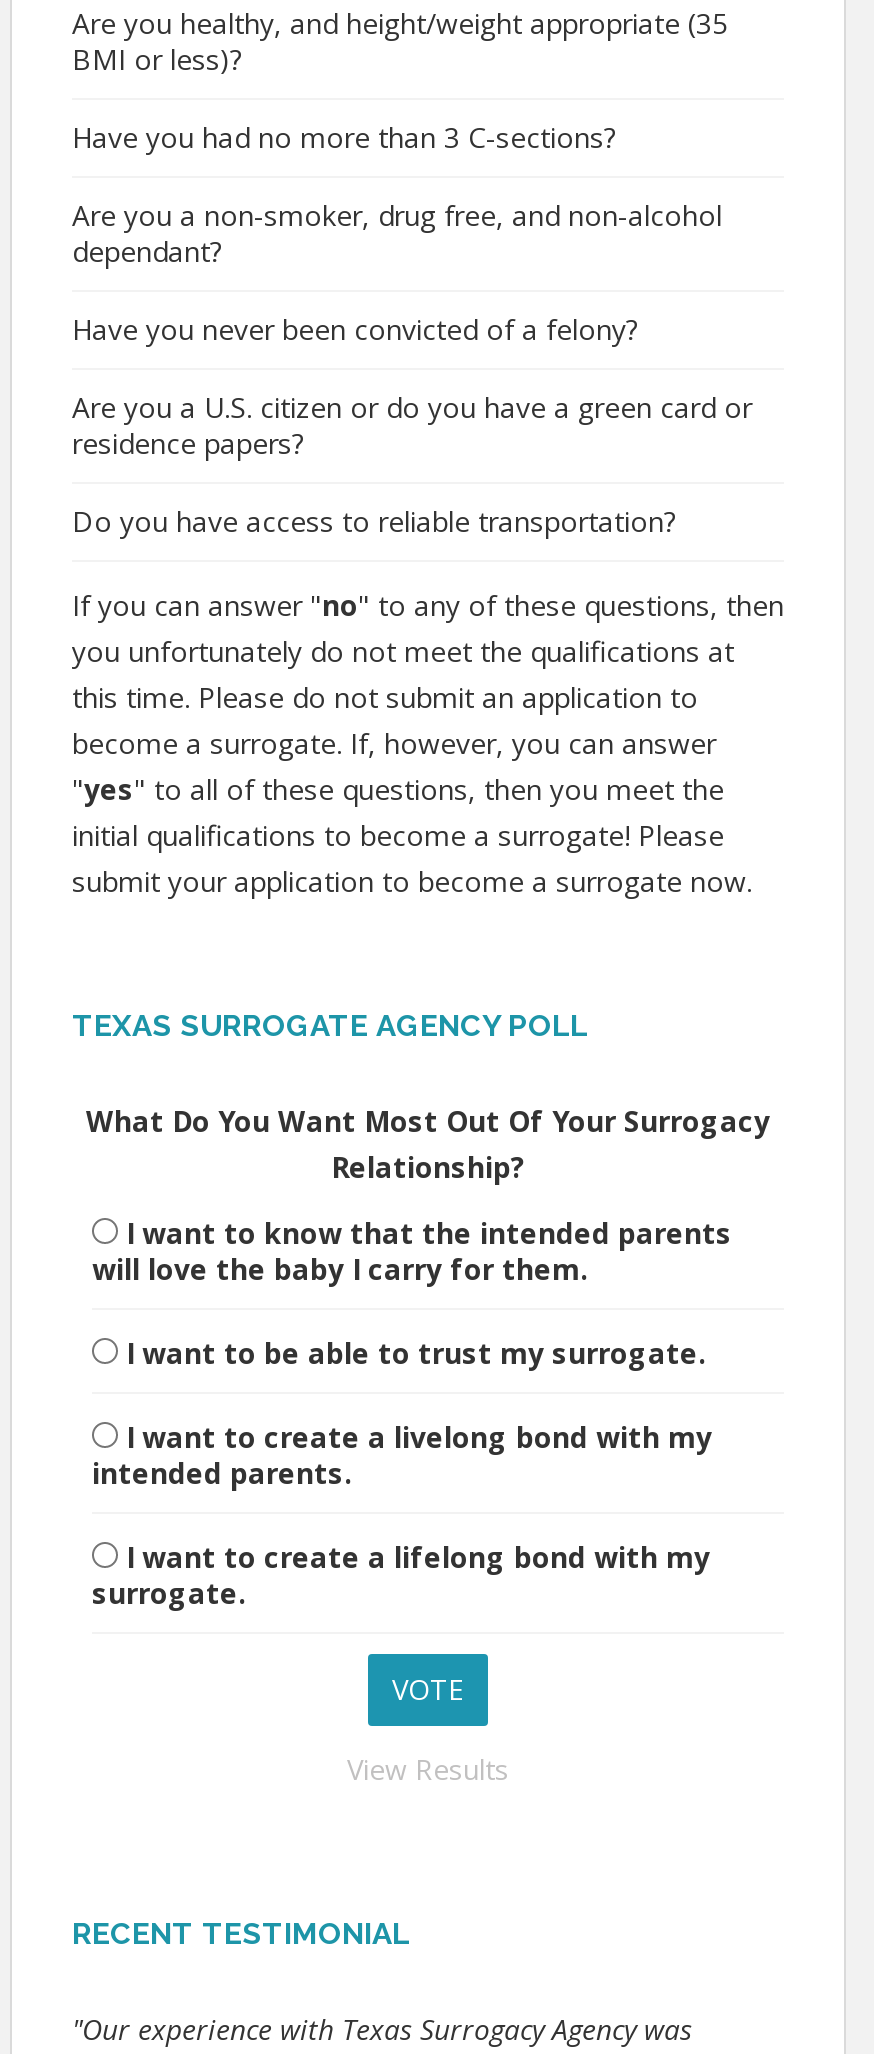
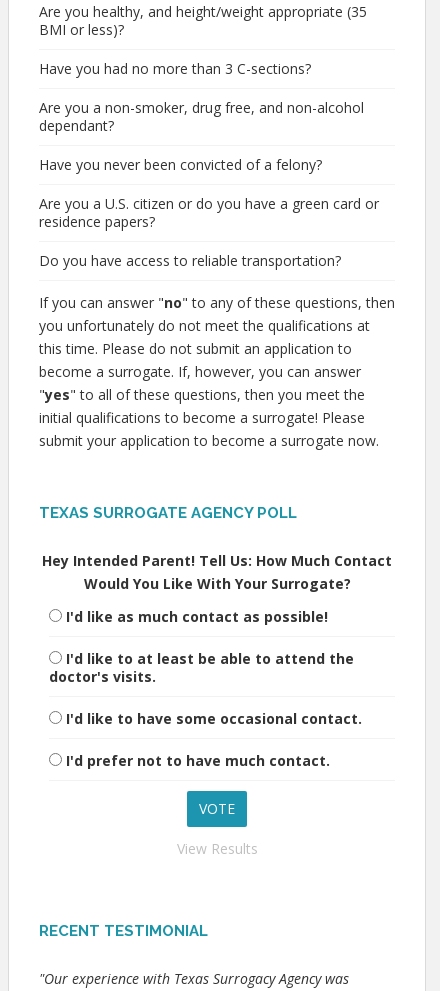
[86,1102,770,1186] What Do You Want Most Out Of Your Surrogacy | Relationship? -> [42,551,392,593] Hey Intended Parent! Tell Us: How Much Contact | Would You Like With Your Surrogate?
[92,1214,732,1288] I want to know that the intended parents | will love the baby I carry for them. -> [66,607,328,626] I'd like as much contact as possible!
[126,1334,706,1372] I want to be able to trust my surrogate. -> [49,649,354,686] I'd like to at least be able to attend the | doctor's visits.
[92,1418,712,1492] I want to create a livelong bond with my | intended parents. -> [66,709,362,728] I'd like to have some occasional contact.
[92,1538,710,1612] I want to create a lifelong bond with my | surrogate. -> [66,751,330,770] I'd prefer not to have much contact.

